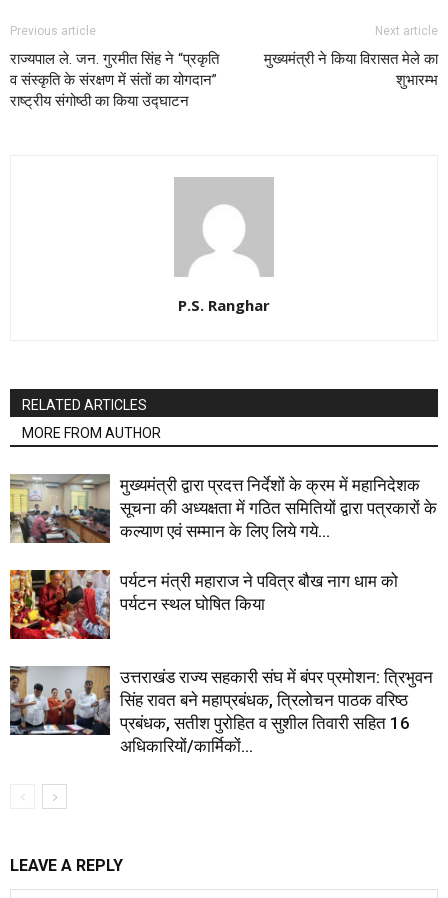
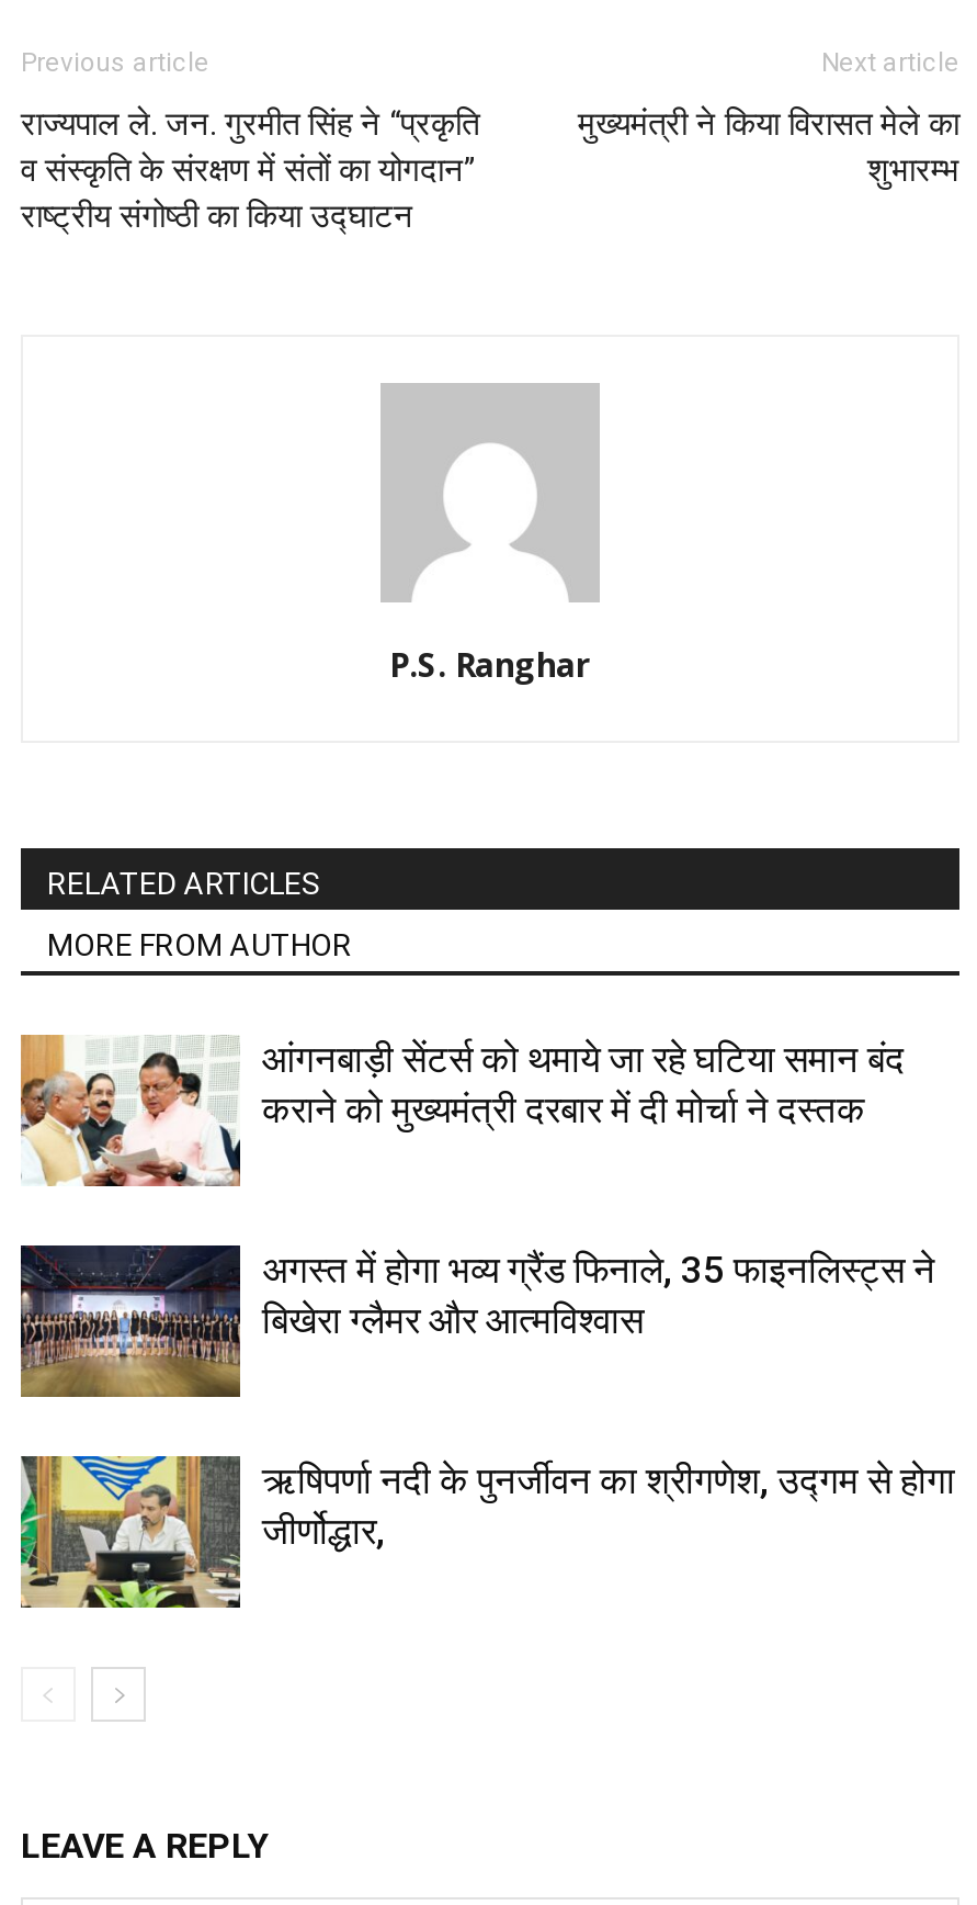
[10,473,437,544] [image] | मुख्यमंत्री द्वारा प्रदत्त निर्देशों के क्रम में महानिदेशक | सूचना की अध्यक्षता में गठित समितियों द्वारा पत्रकारों के | कल्याण एवं सम्मान के लिए लिये गये... -> [21,1035,905,1188] [image] | आंगनबाड़ी सेंटर्स को थमाये जा रहे घटिया समान बंद | कराने को मुख्यमंत्री दरबार में दी मोर्चा ने दस्तक
[9,569,398,640] [image] | पर्यटन मंत्री महाराज ने पवित्र बौख नाग धाम को | पर्यटन स्थल घोषित किया -> [19,1243,935,1399] [image] | अगस्त में होगा भव्य ग्रैंड फिनाले, 35 फाइनलिस्ट्स ने | बिखेरा ग्लैमर और आत्मविश्वास
[10,666,433,756] [image] | उत्तराखंड राज्य सहकारी संघ में बंपर प्रमोशन: त्रिभुवन | सिंह रावत बने महाप्रबंधक, त्रिलोचन पाठक वरिष्ठ | प्रबंधक, सतीश पुरोहित व सुशील तिवारी सहित 16 | अधिकारियों/कार्मिकों... -> [21,1454,955,1610] [image] | ऋषिपर्णा नदी के पुनर्जीवन का श्रीगणेश, उद्गम से होगा | जीर्णोद्धार,

